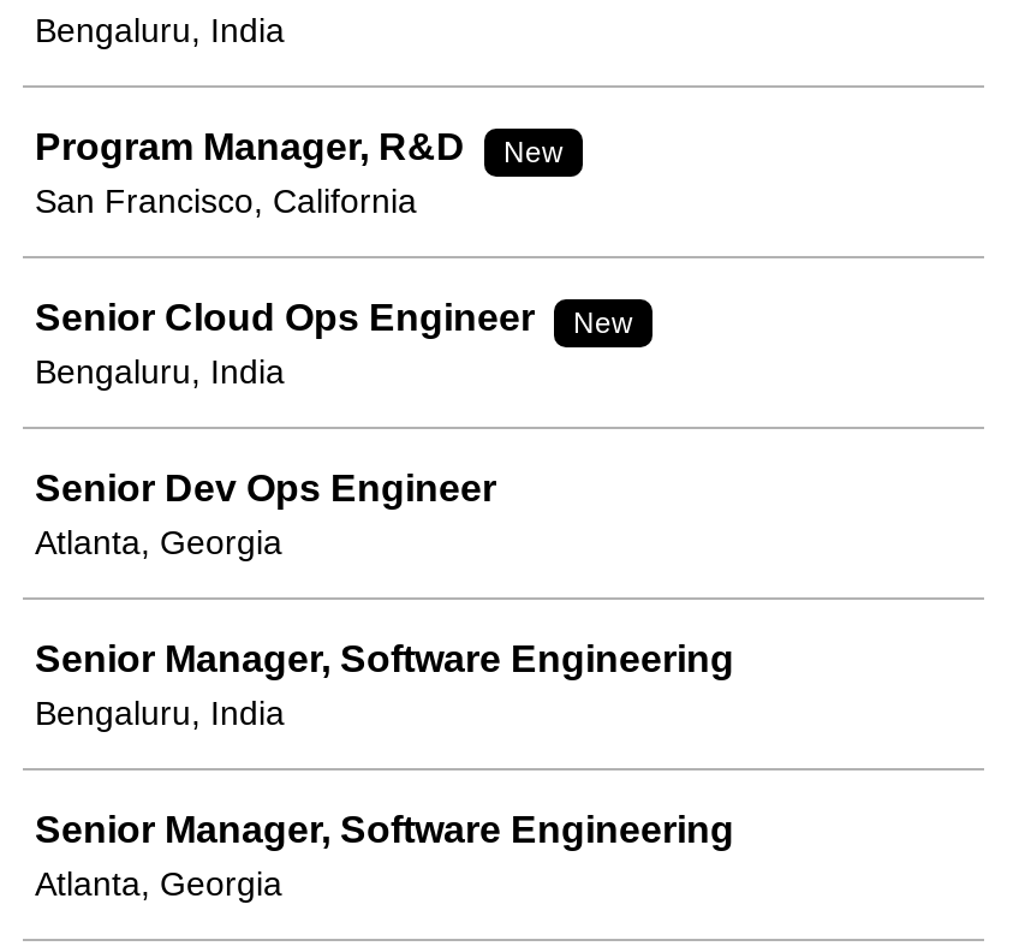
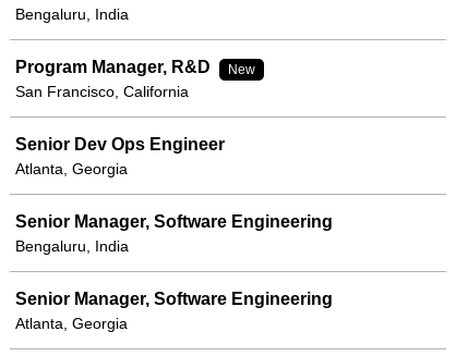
[35,297,633,391] Senior Cloud Ops Engineer | New | Bengaluru, India -> none

